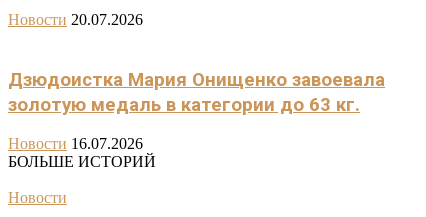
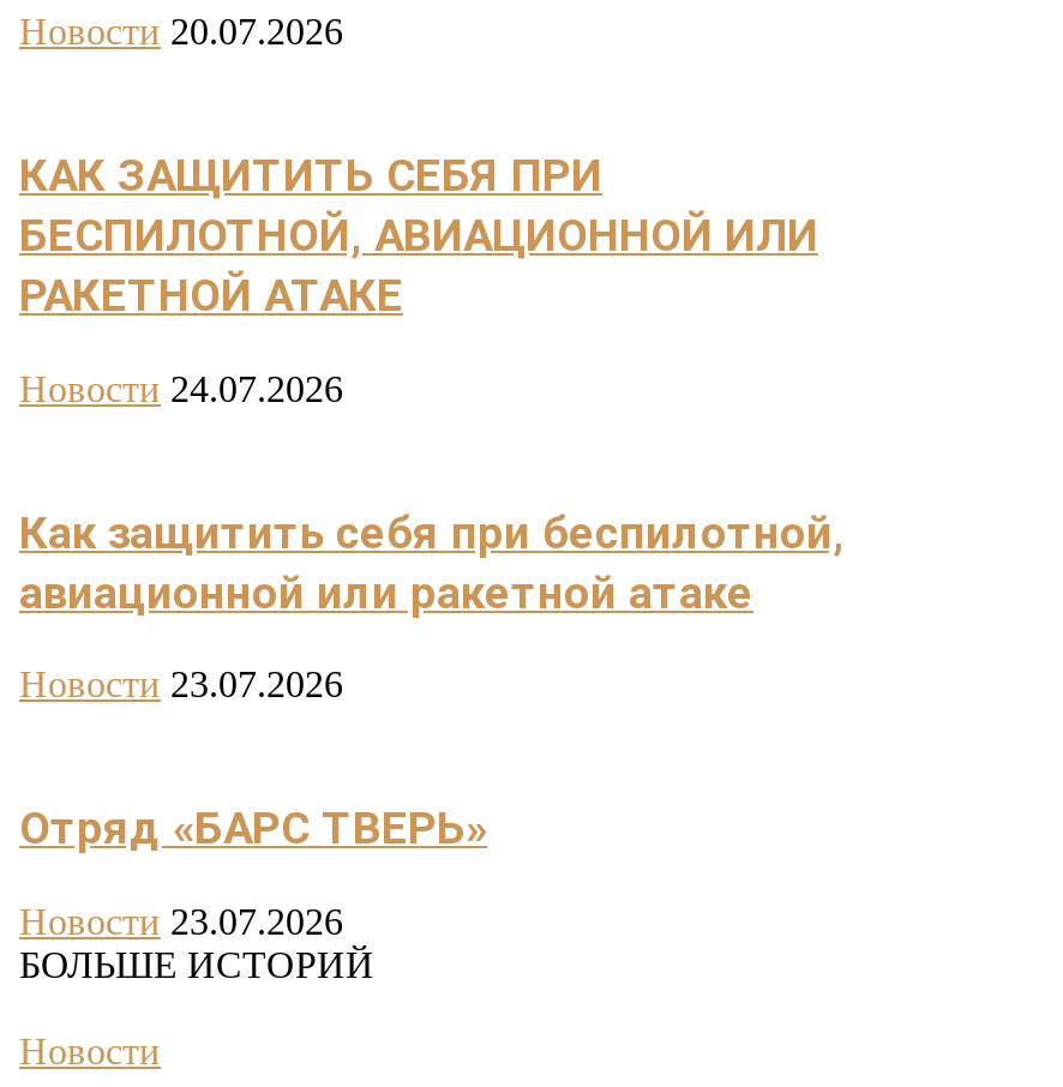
[8,69,385,152] Дзюдоистка Мария Онищенко завоевала | золотую медаль в категории до 63 кг. | Новости 16.07.2026 -> [19,150,845,941] КАК ЗАЩИТИТЬ СЕБЯ ПРИ | БЕСПИЛОТНОЙ, АВИАЦИОННОЙ ИЛИ | РАКЕТНОЙ АТАКЕ | Новости 24.07.2026 | Как защитить себя при беспилотной, | авиационной или ракетной атаке | Новости 23.07.2026 | Отряд «БАРС ТВЕРЬ» | Новости 23.07.2026

